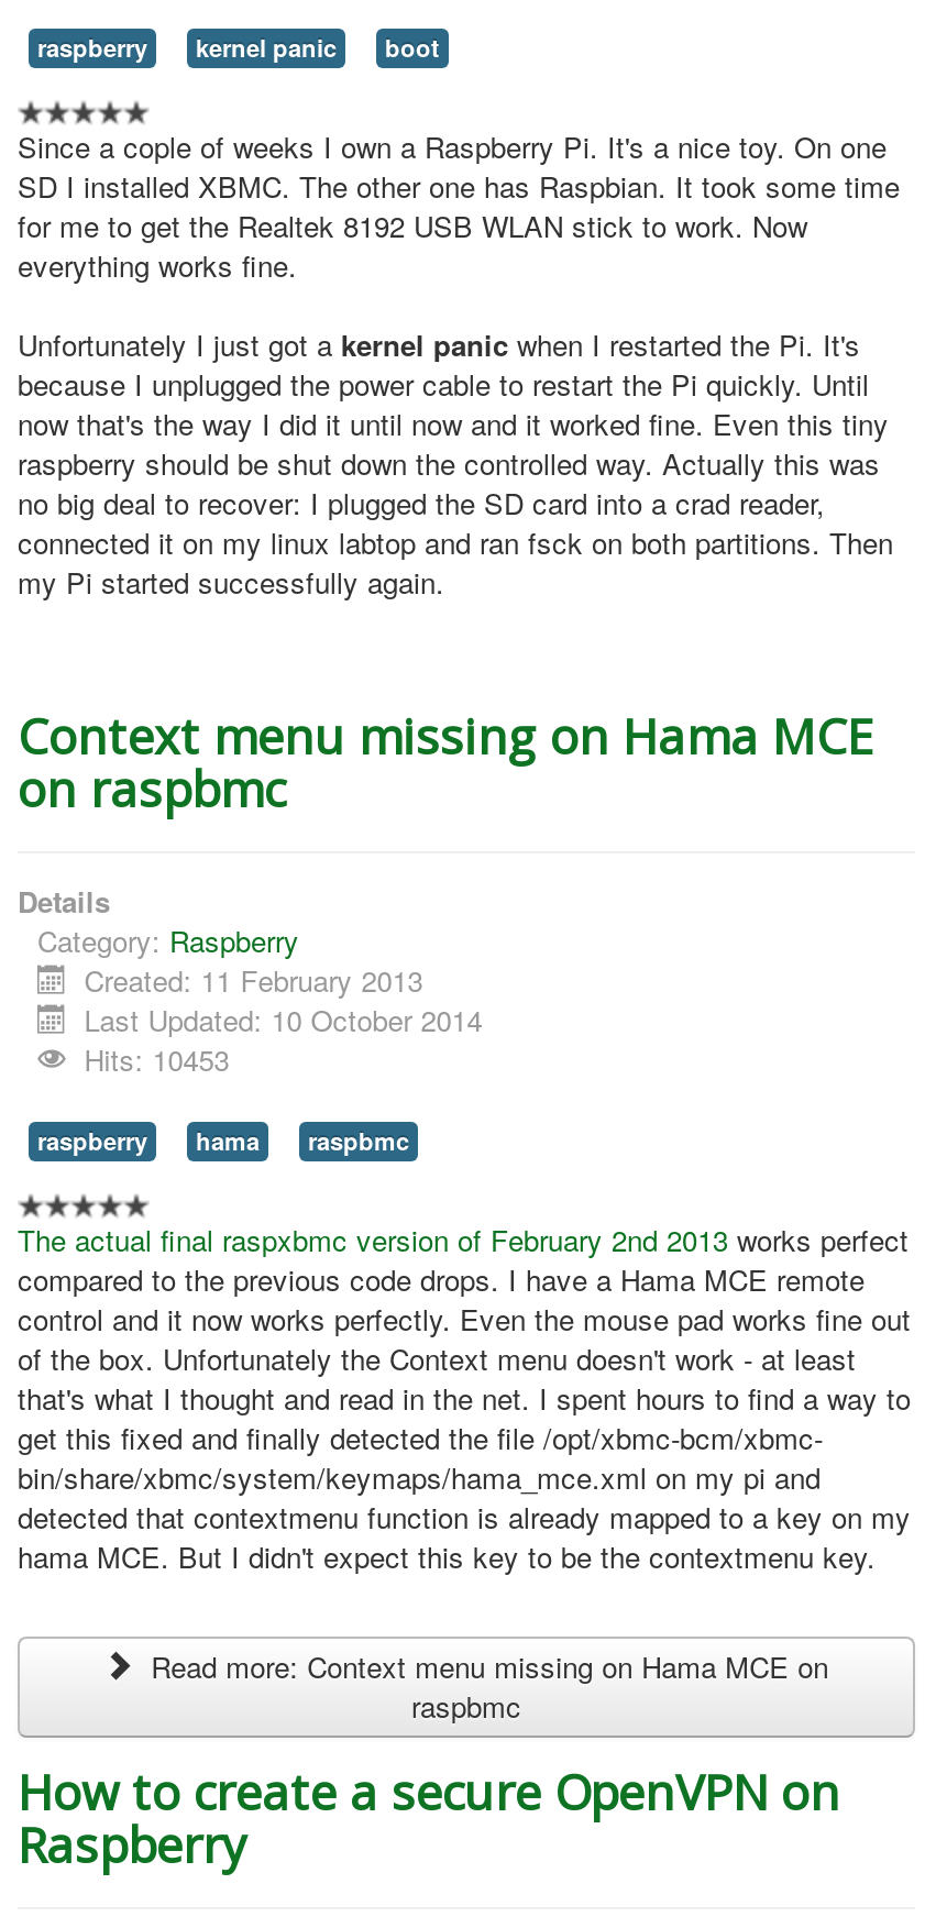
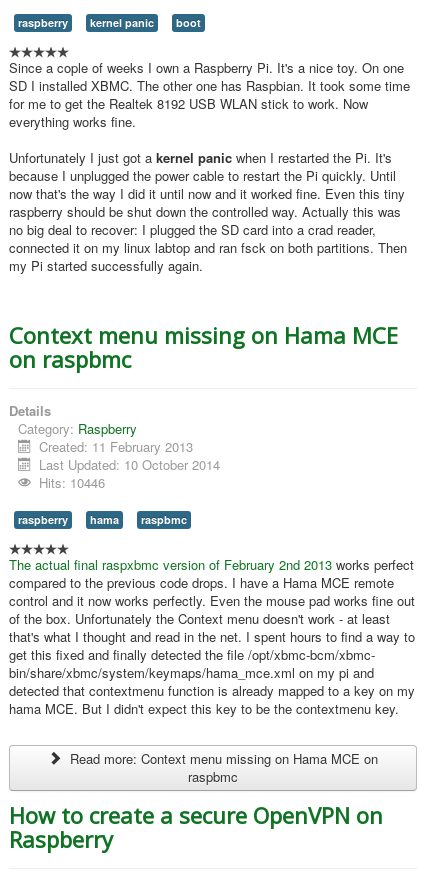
[84,1038,229,1080] Hits: 10453 -> [39,473,105,492] Hits: 10446

